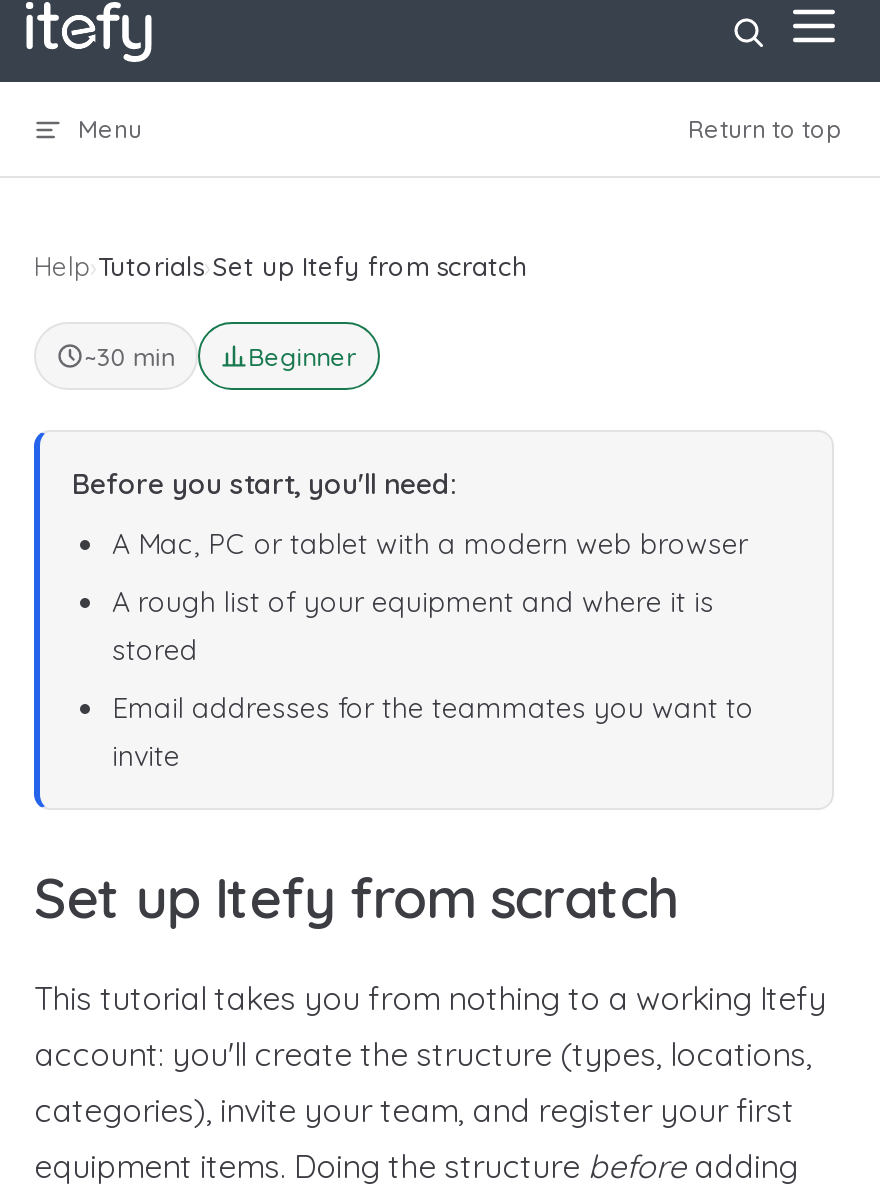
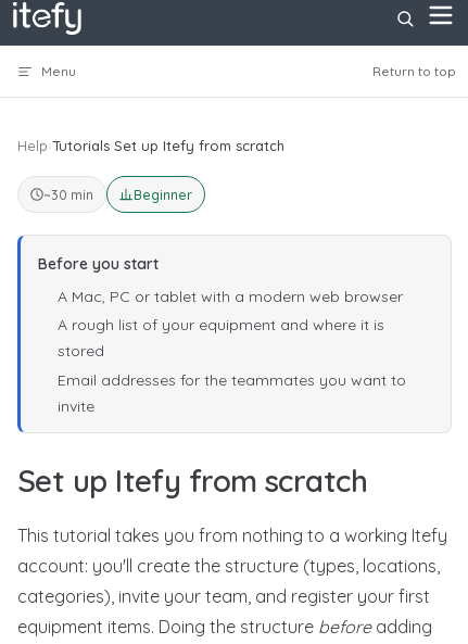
[72,465,456,501] Before you start, you'll need: -> [38,254,159,273] Before you start

